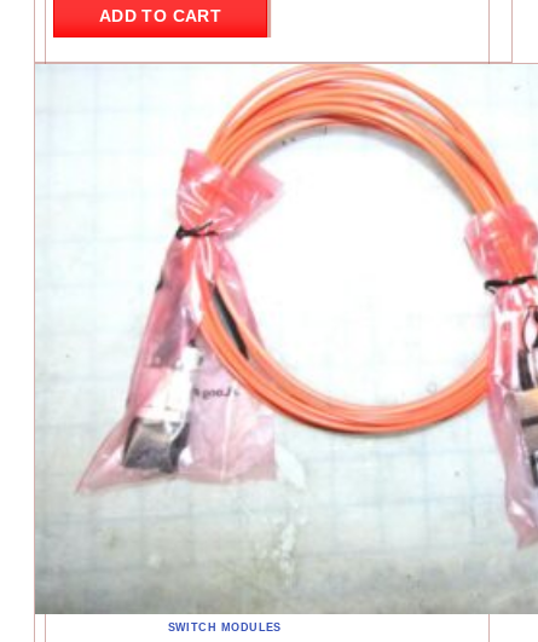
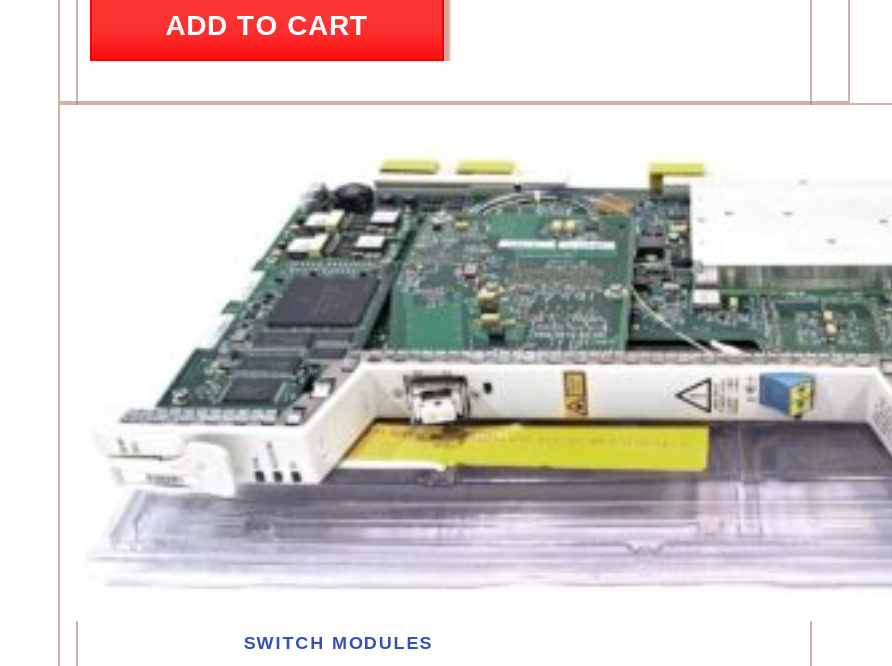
[34,63,534,615] [image] -> [62,143,886,621] [image]

